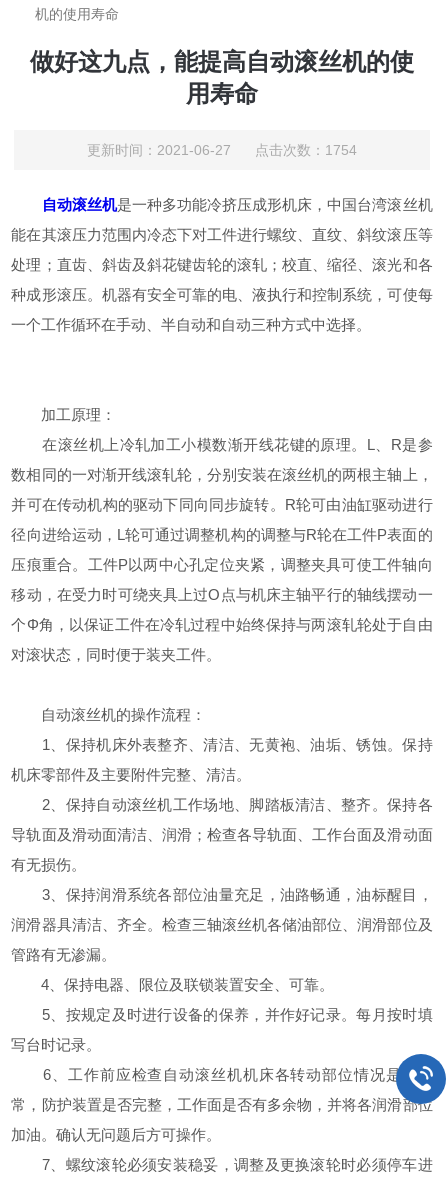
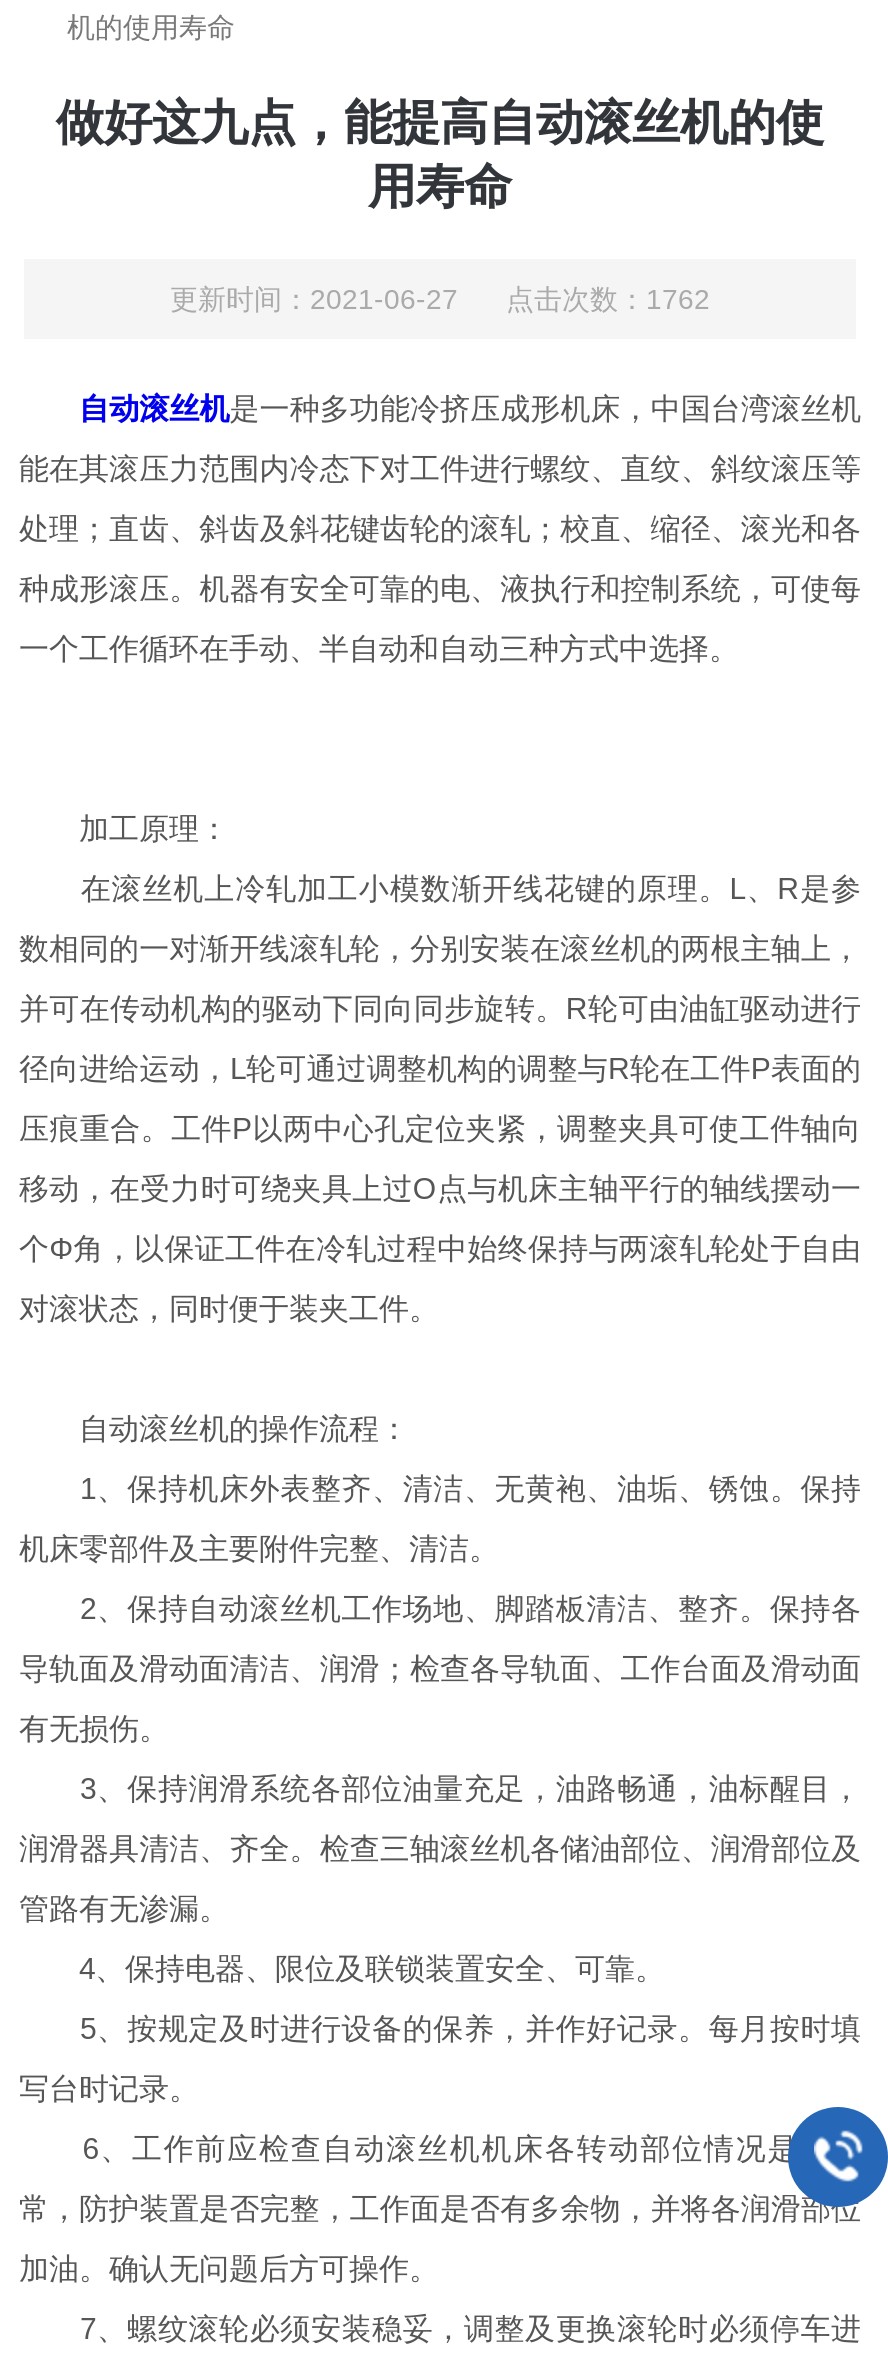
[87,142,357,158] 更新时间：2021-06-27 点击次数：1754 -> [170,283,710,315] 更新时间：2021-06-27 点击次数：1762

